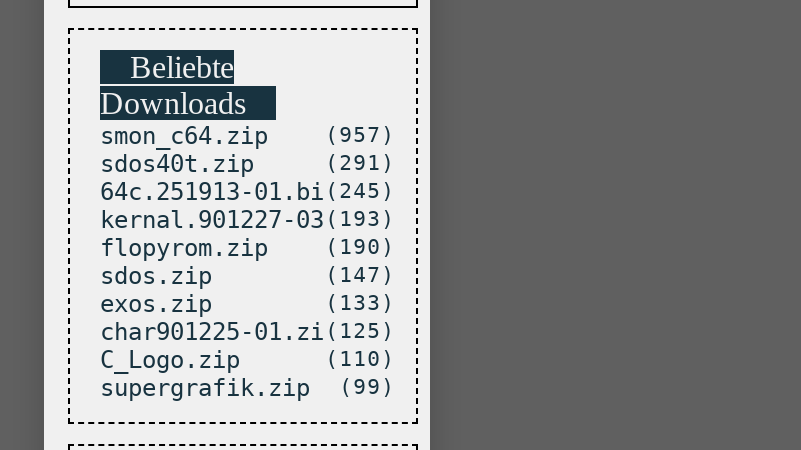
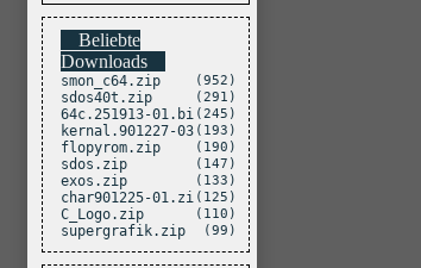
[325,122,395,148] (957) -> [195,73,236,88] (952)

